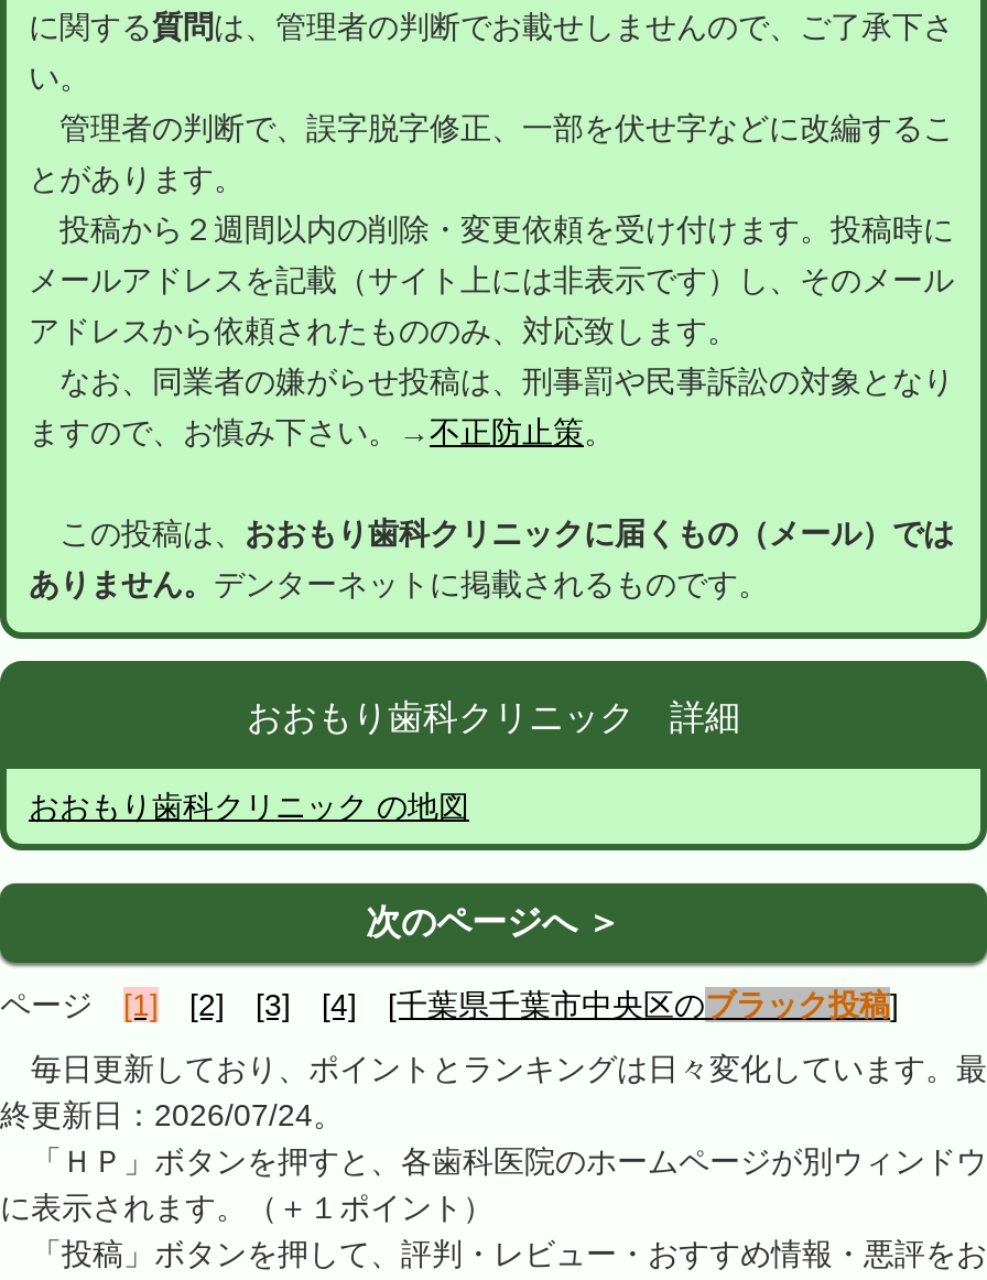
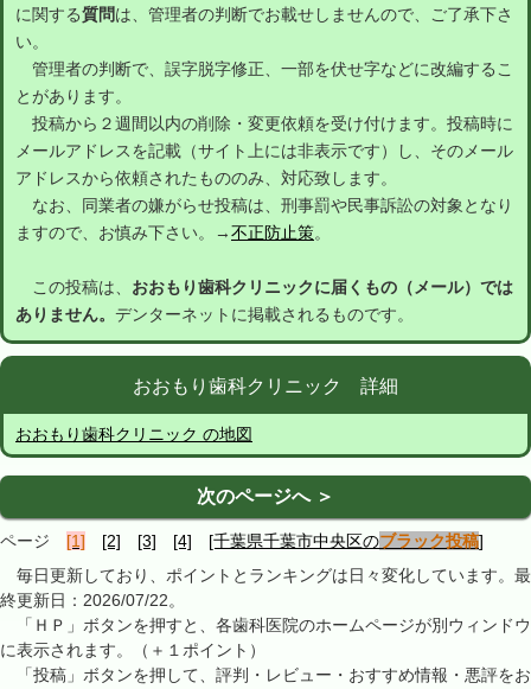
[0,1098,344,1133] 終更新日：2026/07/24。 -> [0,591,185,610] 終更新日：2026/07/22。

